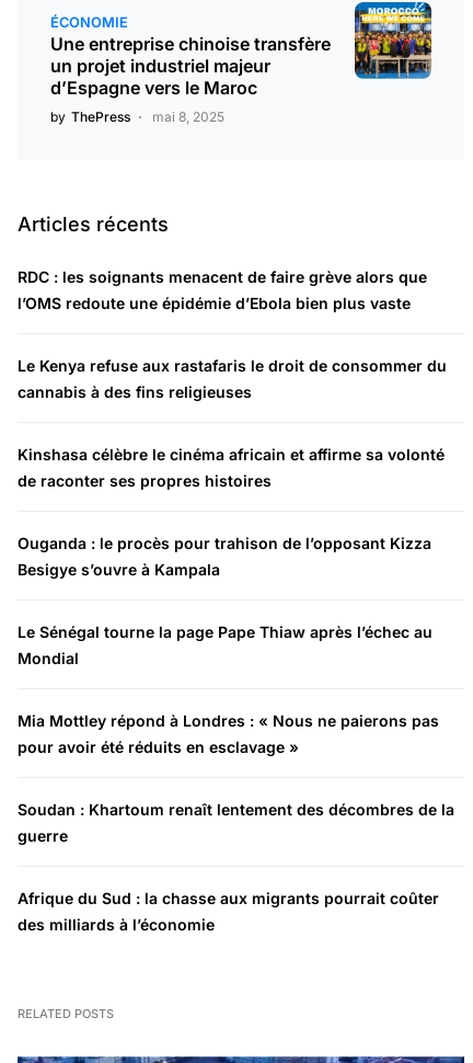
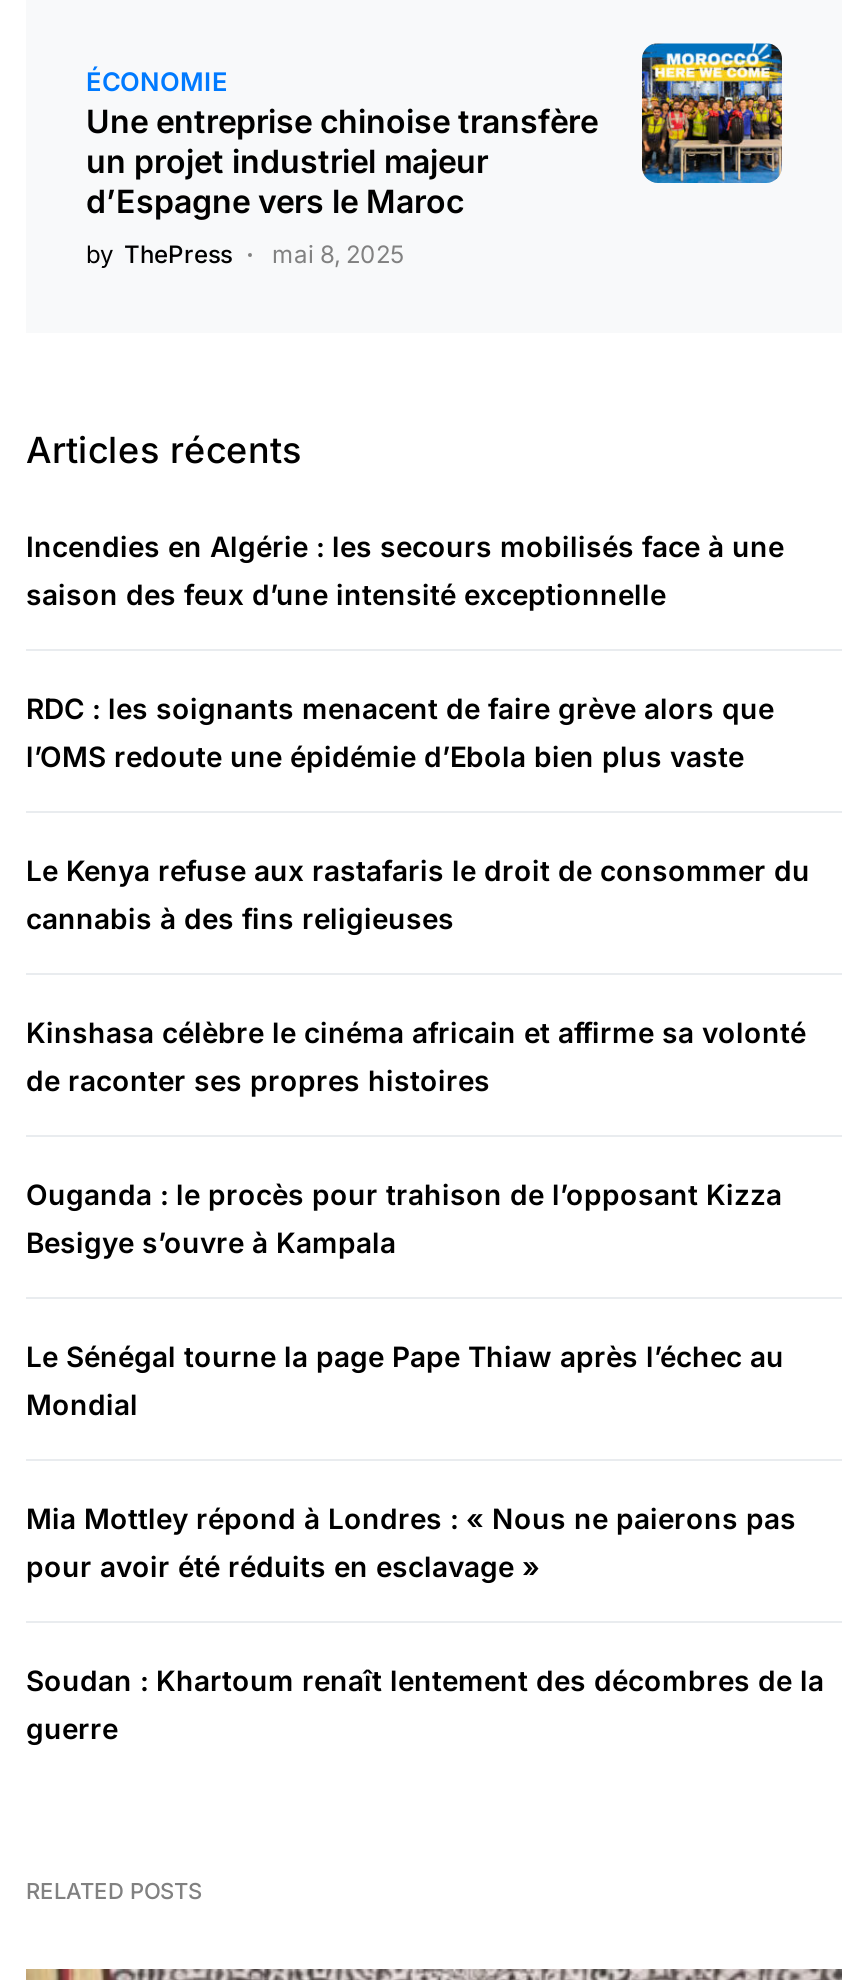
none -> [26,529,784,611] Incendies en Algérie : les secours mobilisés face à une | saison des feux d’une intensité exceptionnelle
moved [18,268,454,845] -> [26,691,824,1745]: RDC : les soignants menacent de faire grève alors que | l’OMS redoute une épidémie d’Ebola bien plus vaste | Le Kenya refuse aux rastafaris le droit de consommer du | ... | Soudan : Khartoum renaît lentement des décombres de la | guerre
[18,889,439,934] Afrique du Sud : la chasse aux migrants pourrait coûter | des milliards à l’économie -> none

